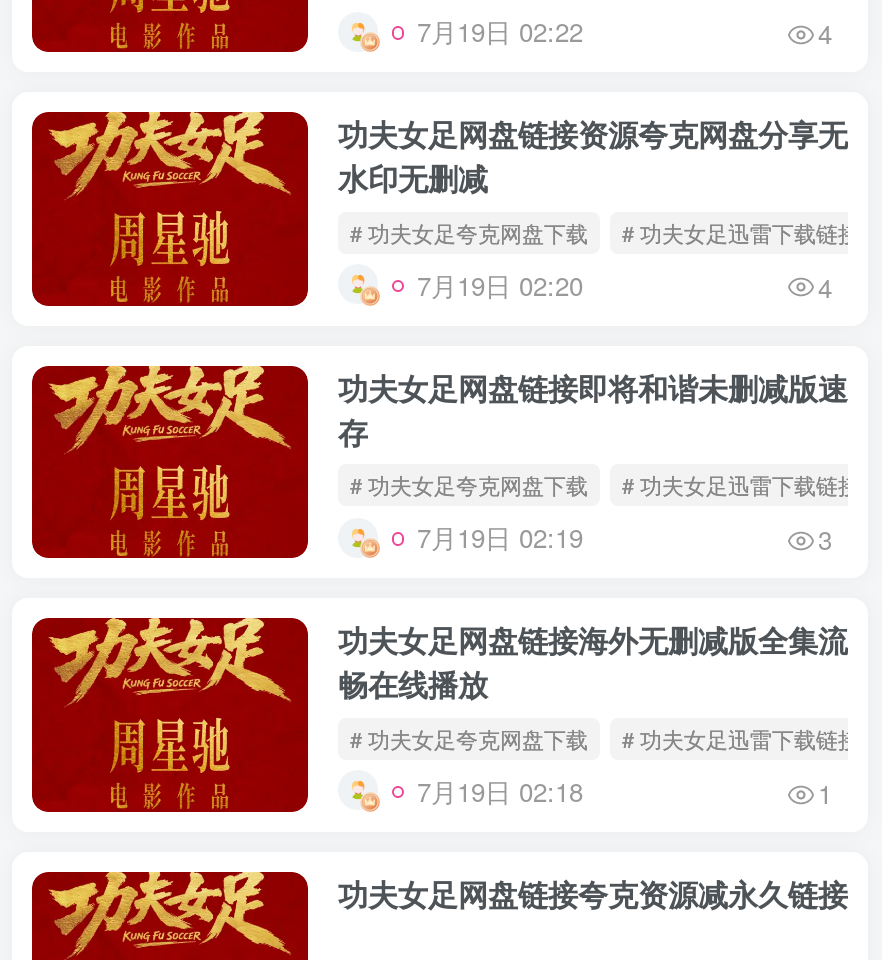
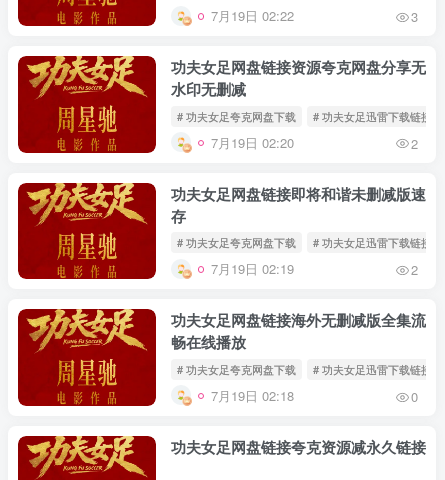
[818,14,832,52] 4 -> [411,7,418,26] 3
[818,267,832,305] 4 -> [411,133,418,152] 2
[818,520,832,558] 3 -> [411,260,418,279] 2
[818,773,832,811] 1 -> [411,387,418,406] 0

